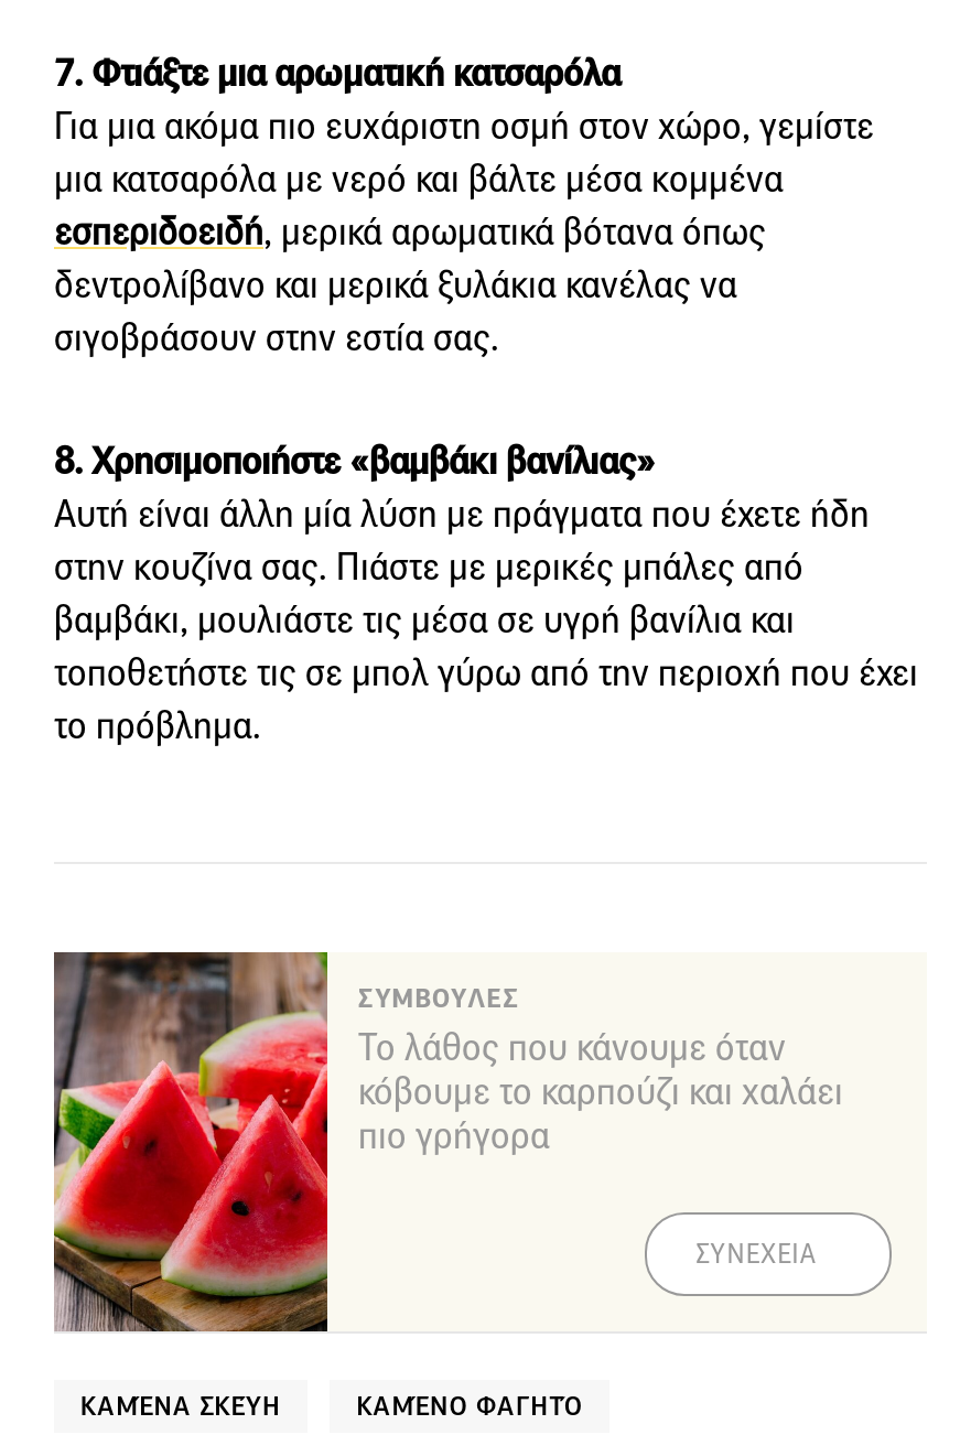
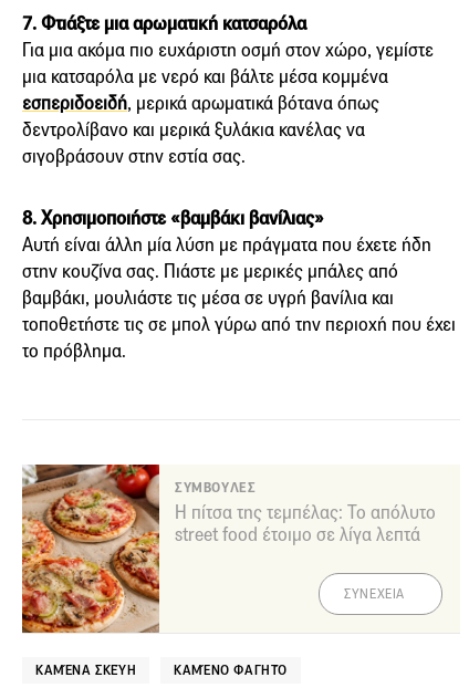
[52,950,843,1334] [image] | Το λάθος που κάνουμε όταν | κόβουμε το καρπούζι και χαλάει | πιο γρήγορα -> [21,463,436,634] [image] | Η πίτσα της τεμπέλας: Το απόλυτο | street food έτοιμο σε λίγα λεπτά

